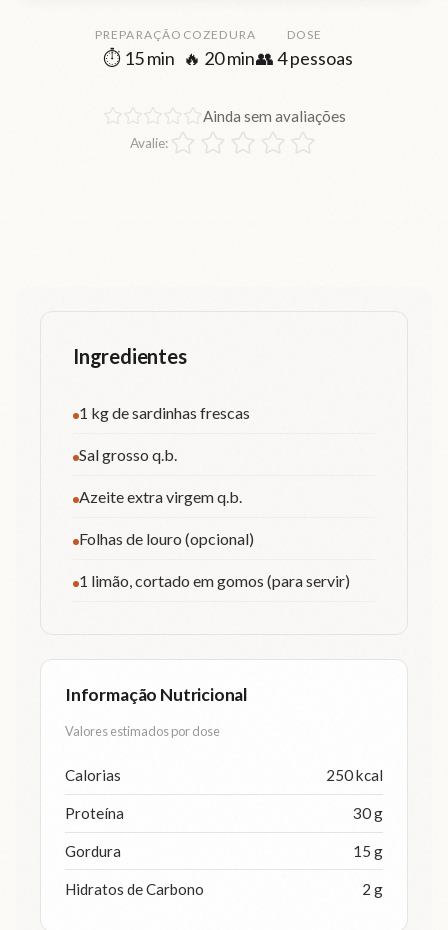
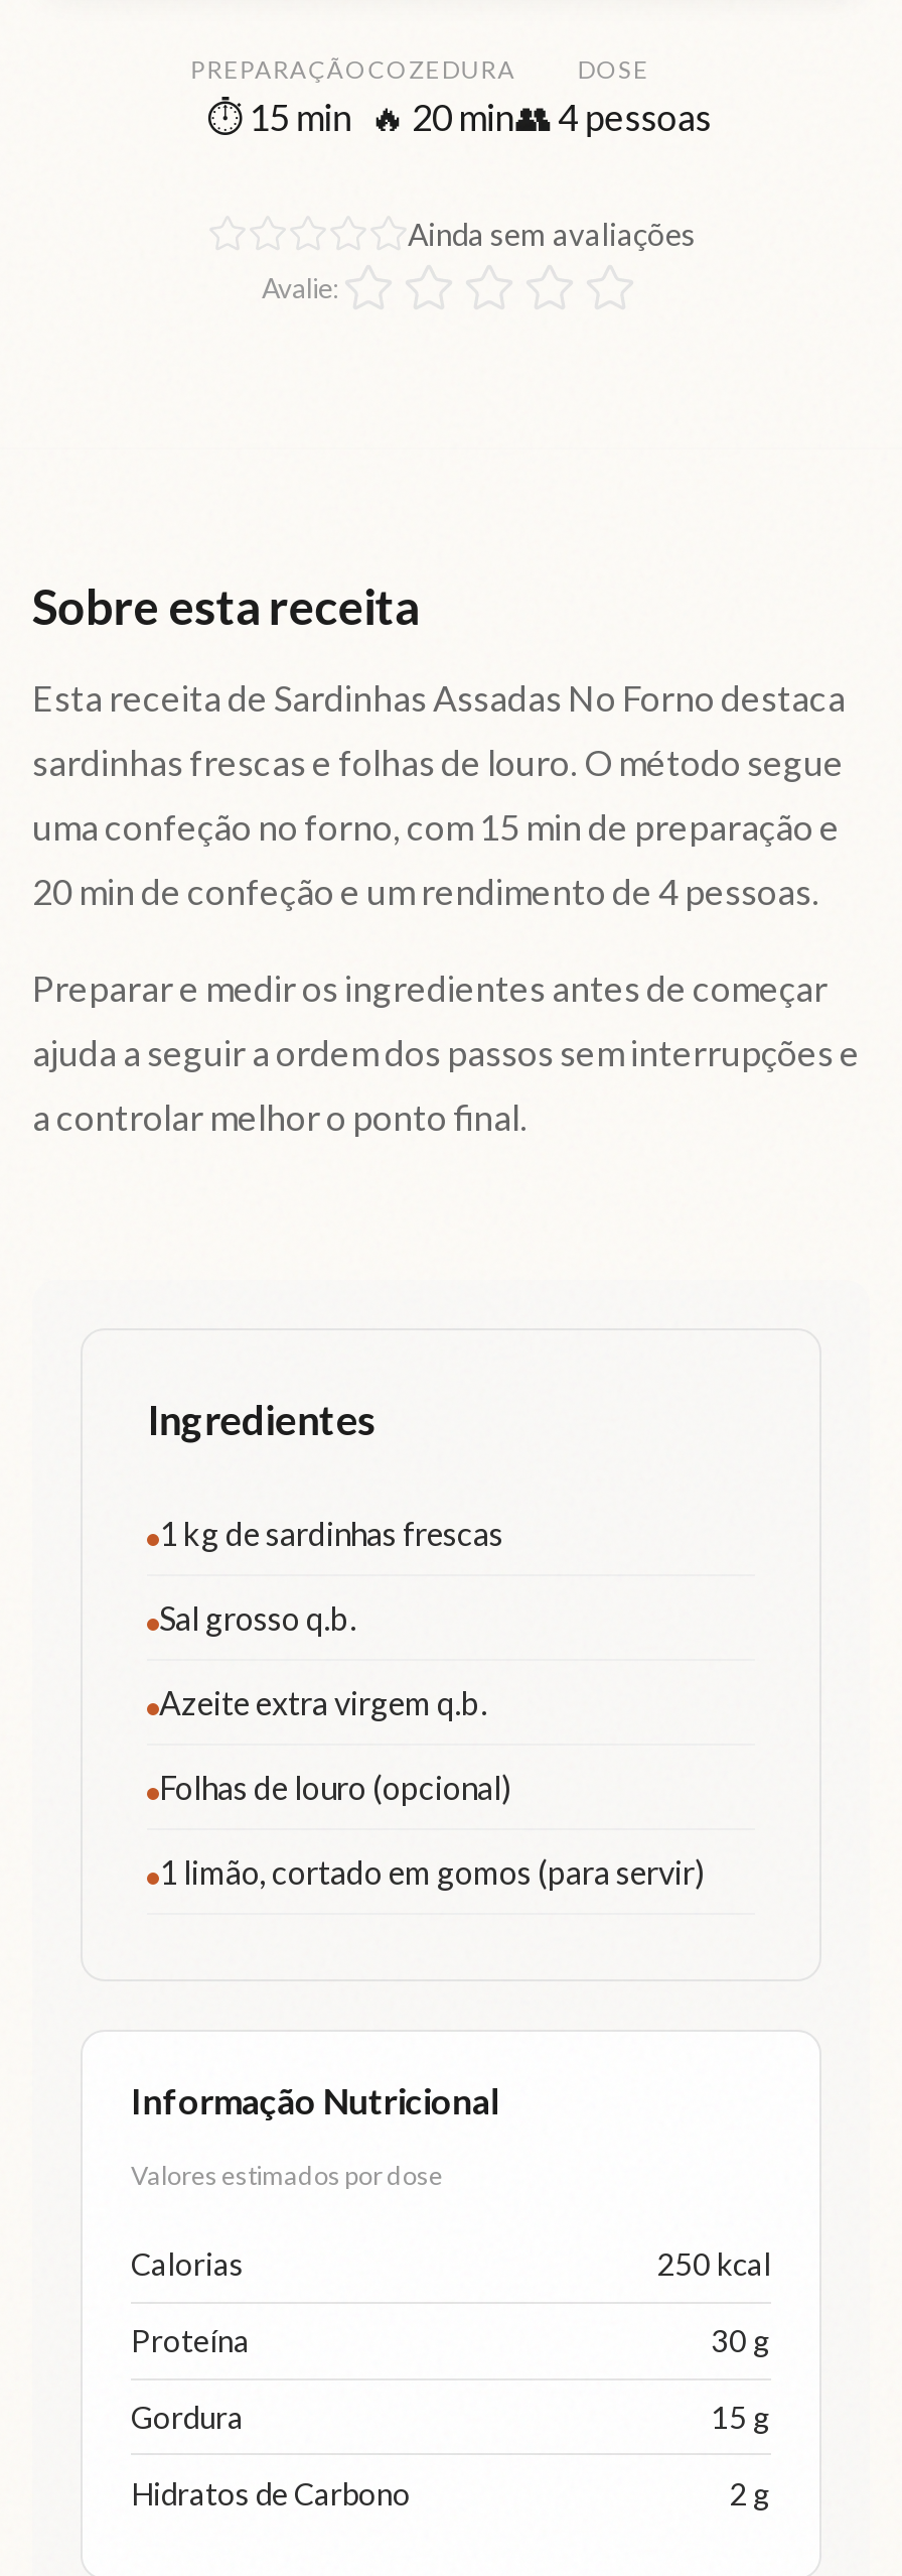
none -> [32,576,860,1139] Sobre esta receita | Esta receita de Sardinhas Assadas No Forno destaca | sardinhas frescas e folhas de louro. O método segue | uma confeção no forno, com 15 min de preparação e | 20 min de confeção e um rendimento de 4 pessoas. | Preparar e medir os ingredientes antes de começar | ajuda a seguir a ordem dos passos sem interrupções e | a controlar melhor o ponto final.

